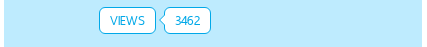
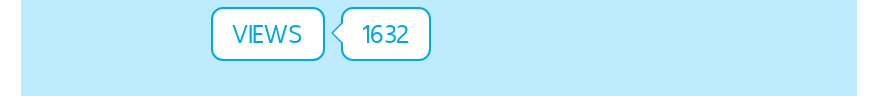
[110,8,200,30] VIEWS 3462 -> [232,10,408,54] VIEWS 1632

